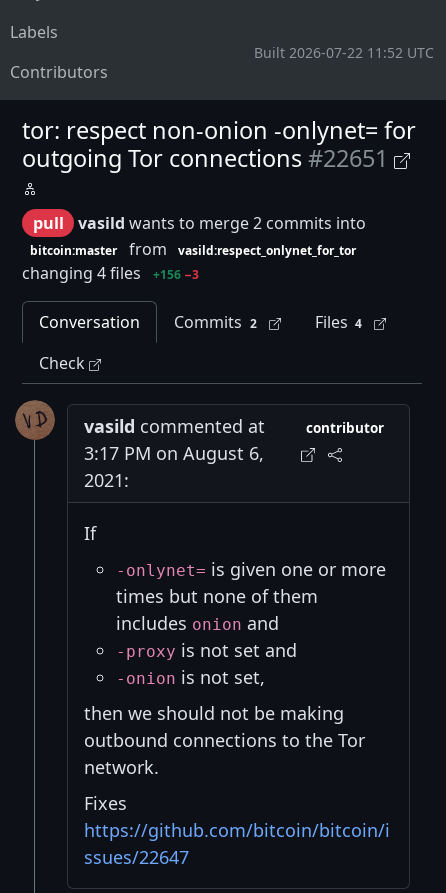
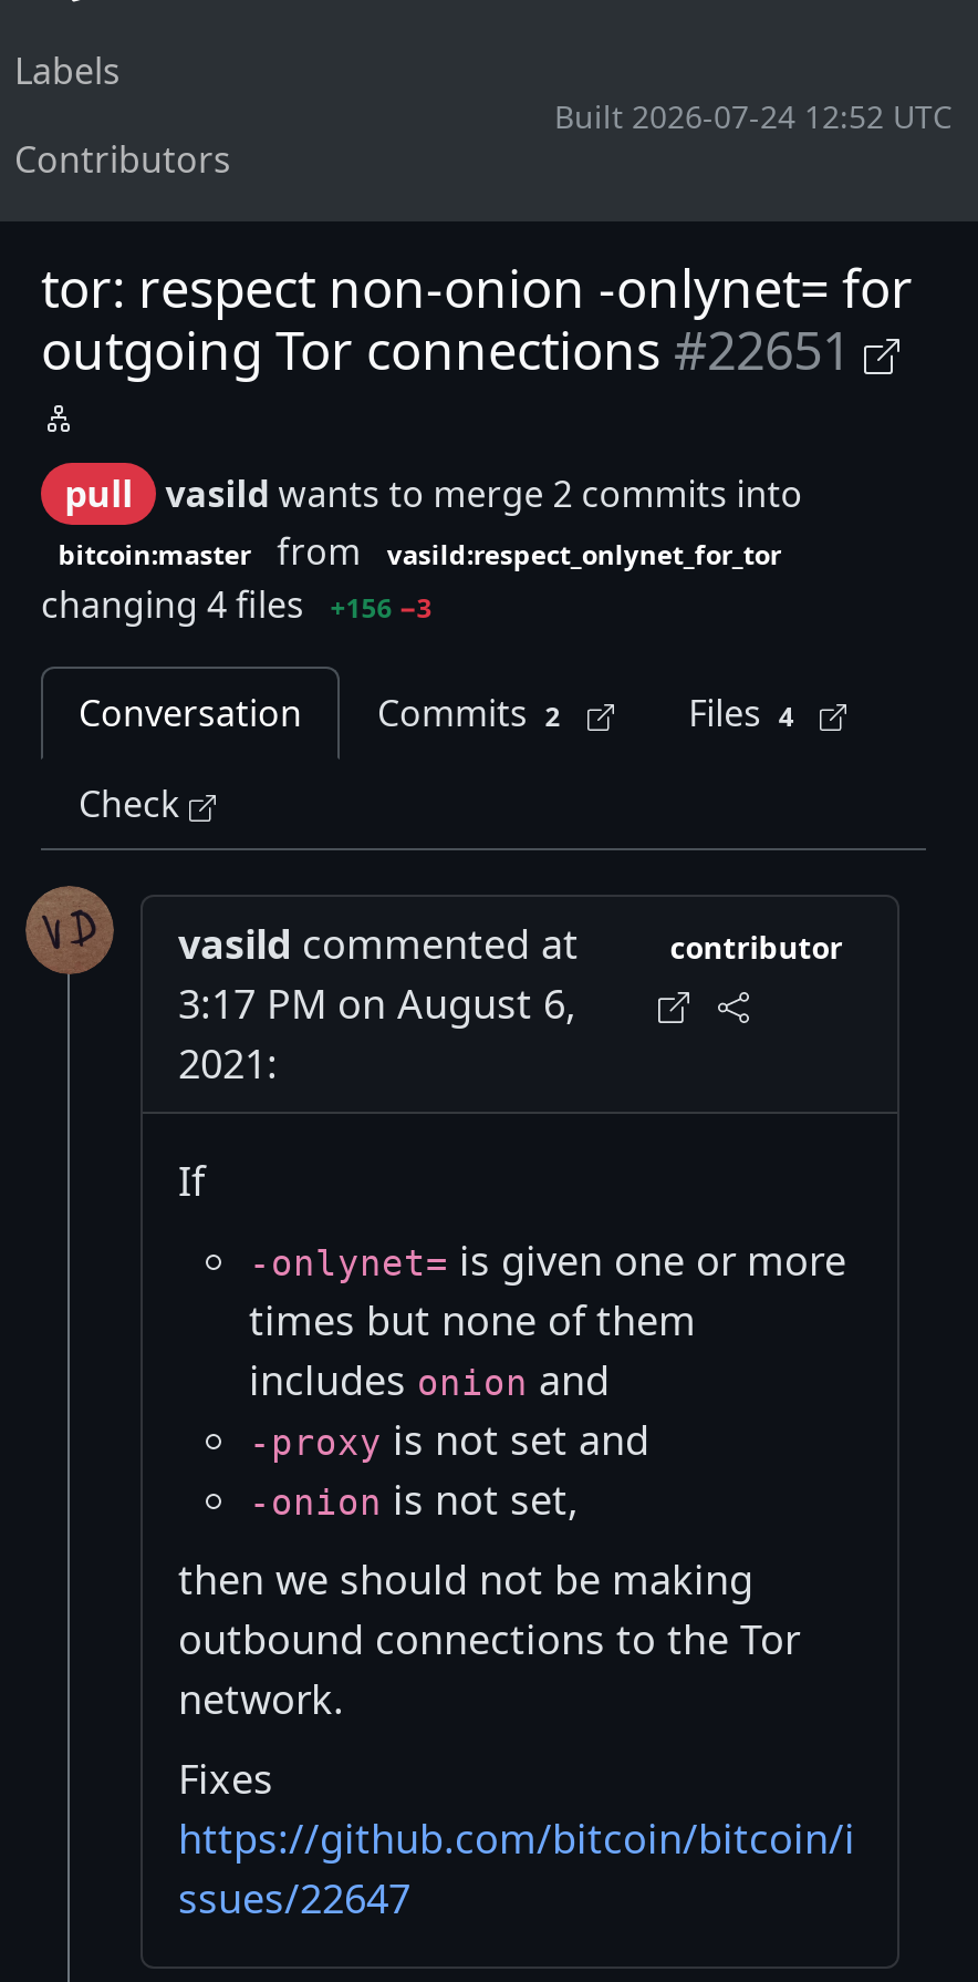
[254,42,434,61] Built 2026-07-22 11:52 UTC -> [554,94,953,136] Built 2026-07-24 12:52 UTC

